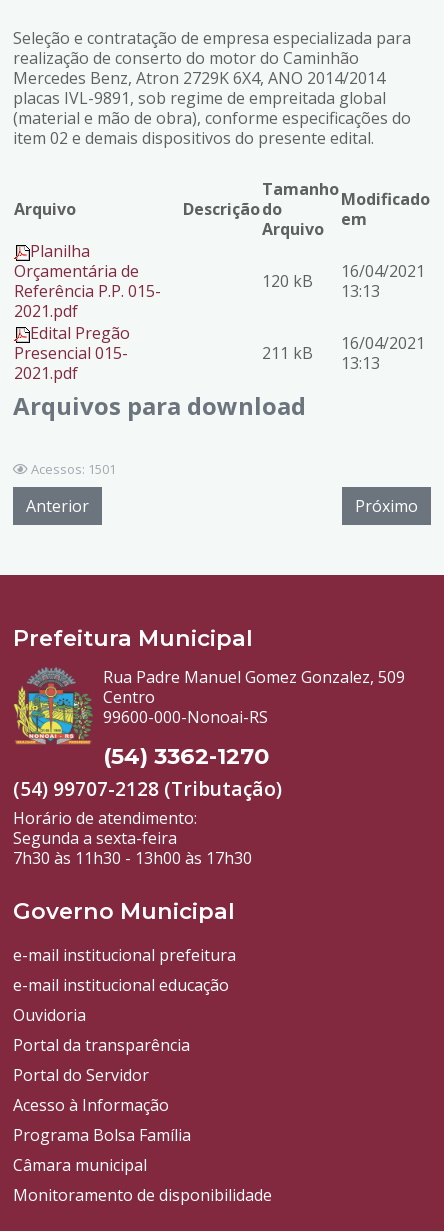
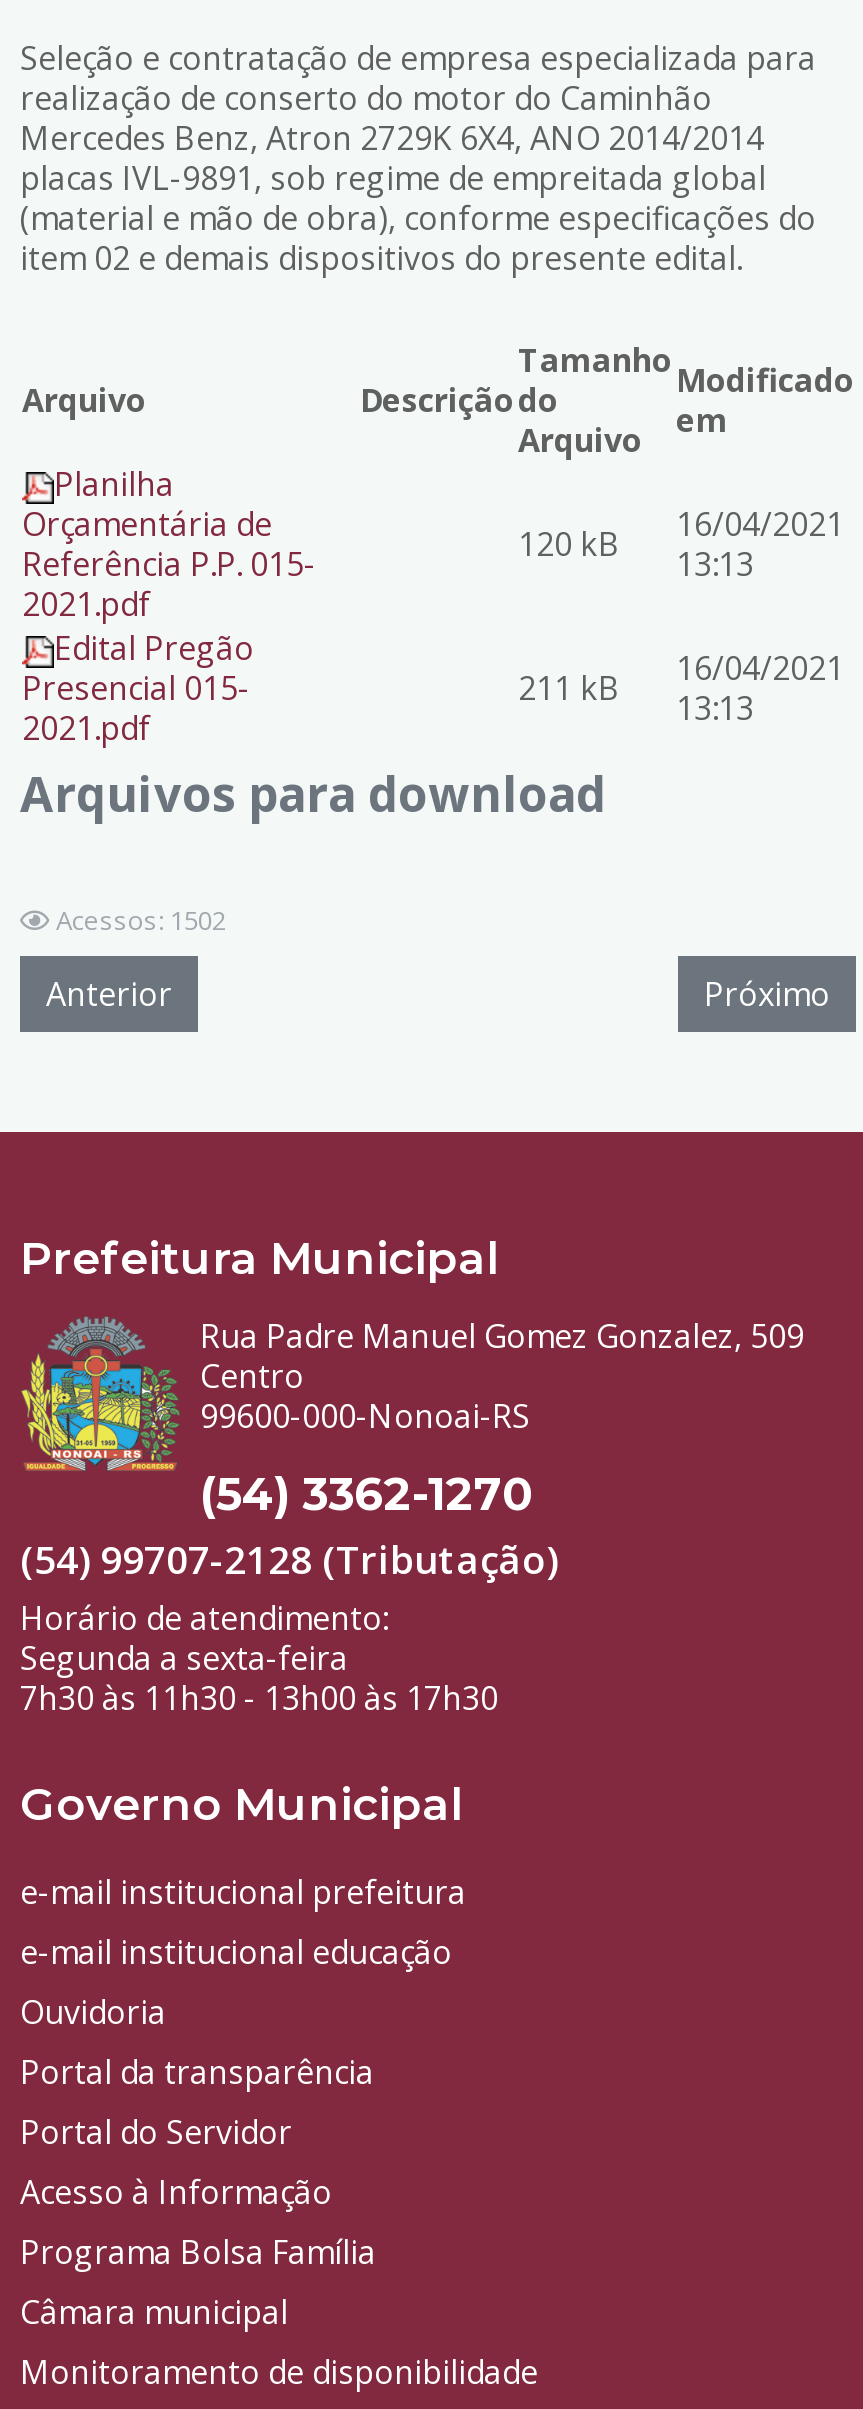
[31,460,116,478] Acessos: 1501 -> [56,903,226,939] Acessos: 1502

